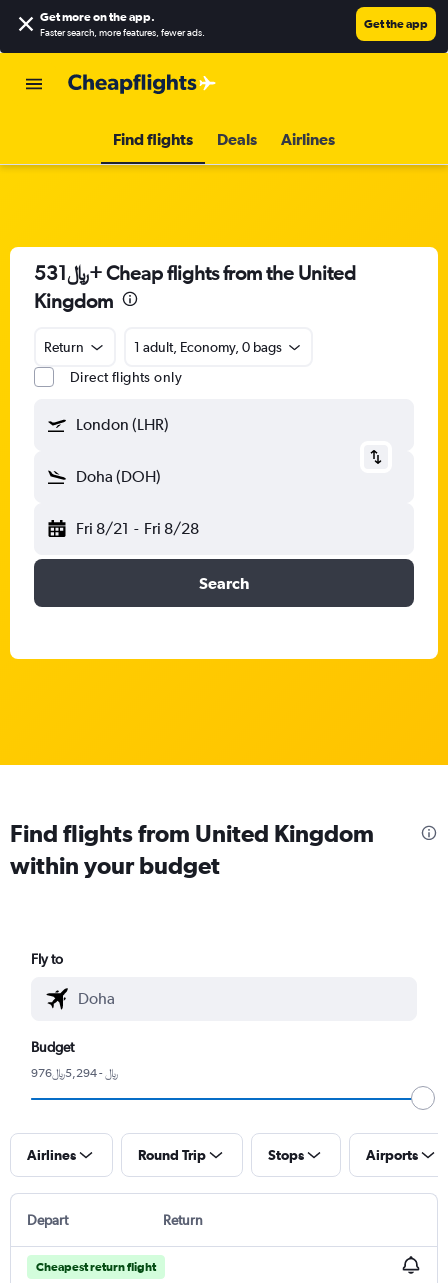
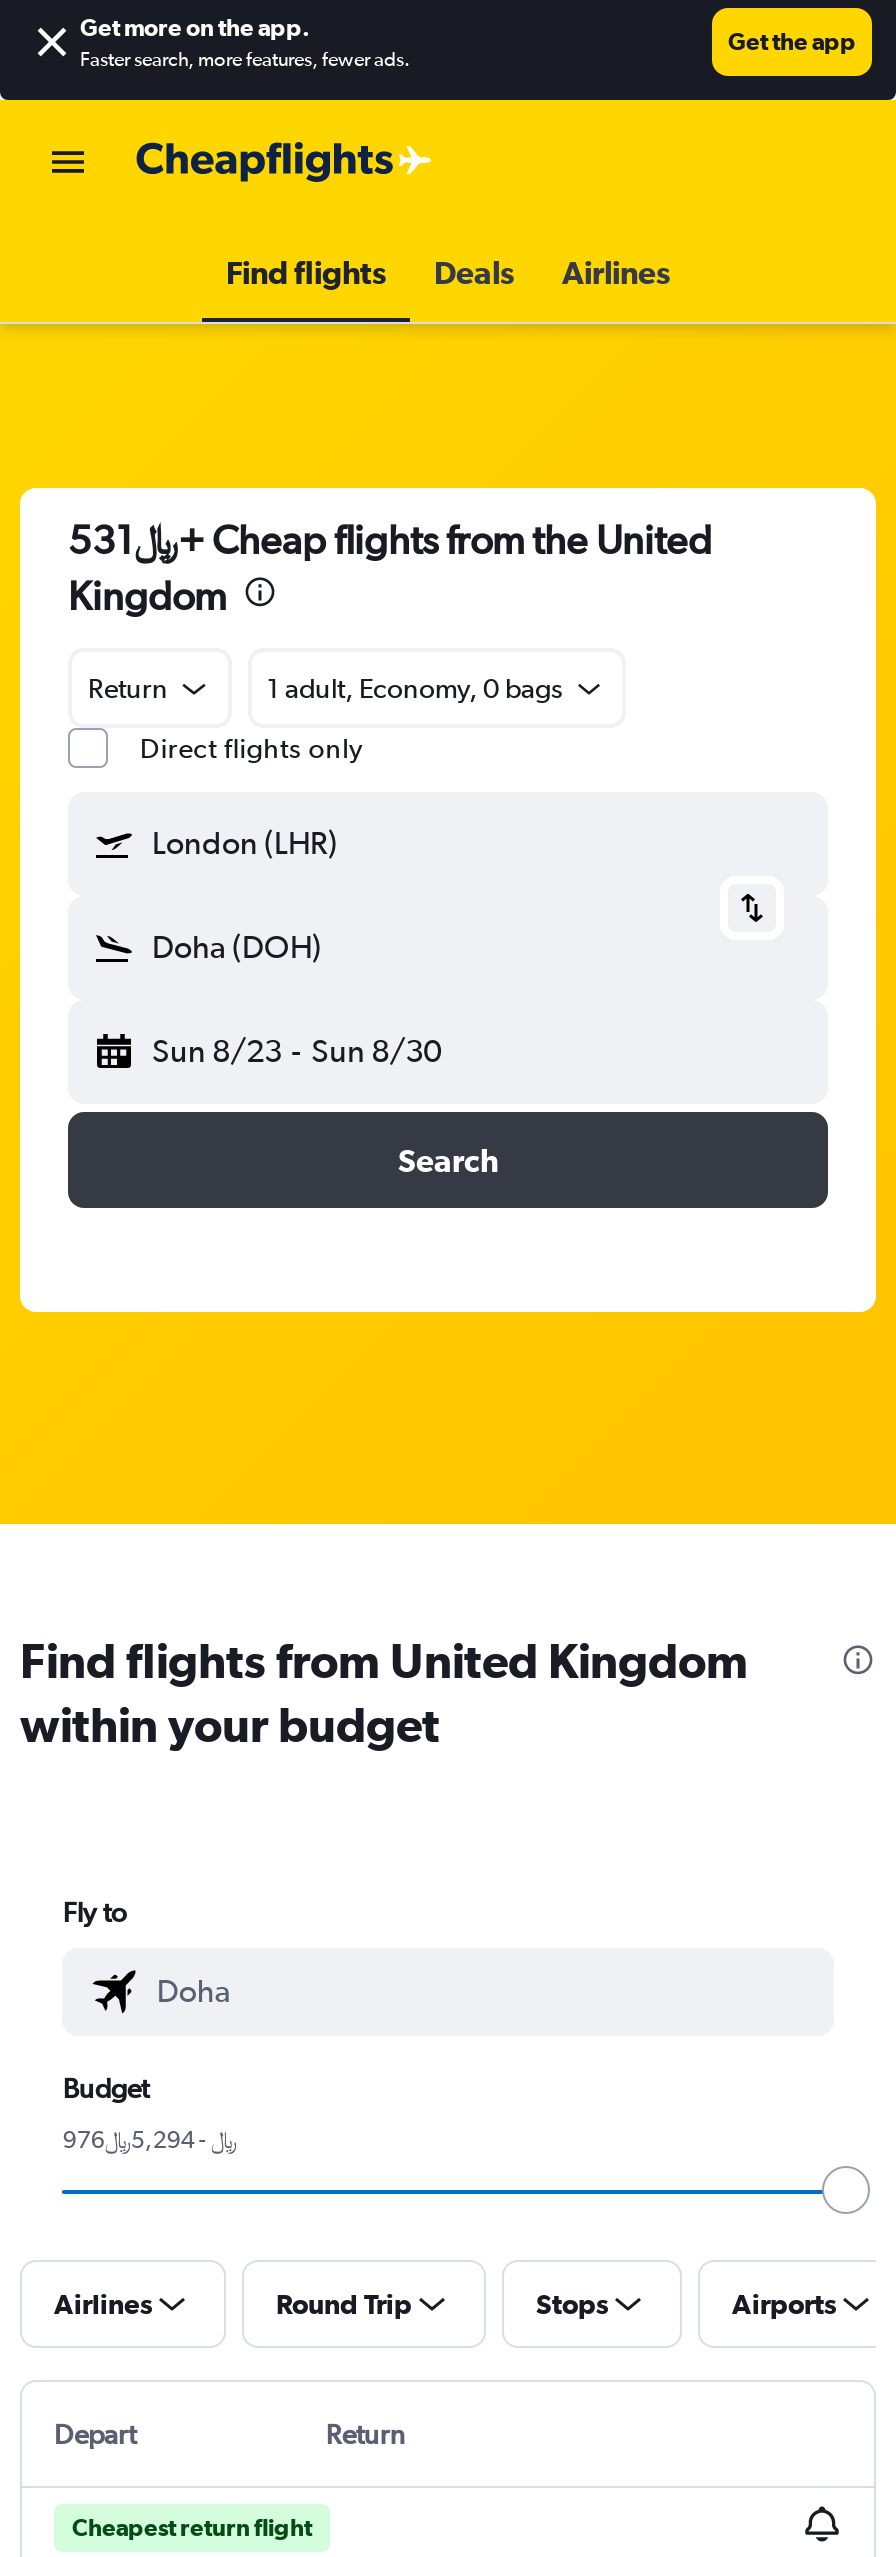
[76,519,199,538] Fri 8/21 - Fri 8/28 -> [152,1032,441,1070] Sun 8/23 - Sun 8/30

